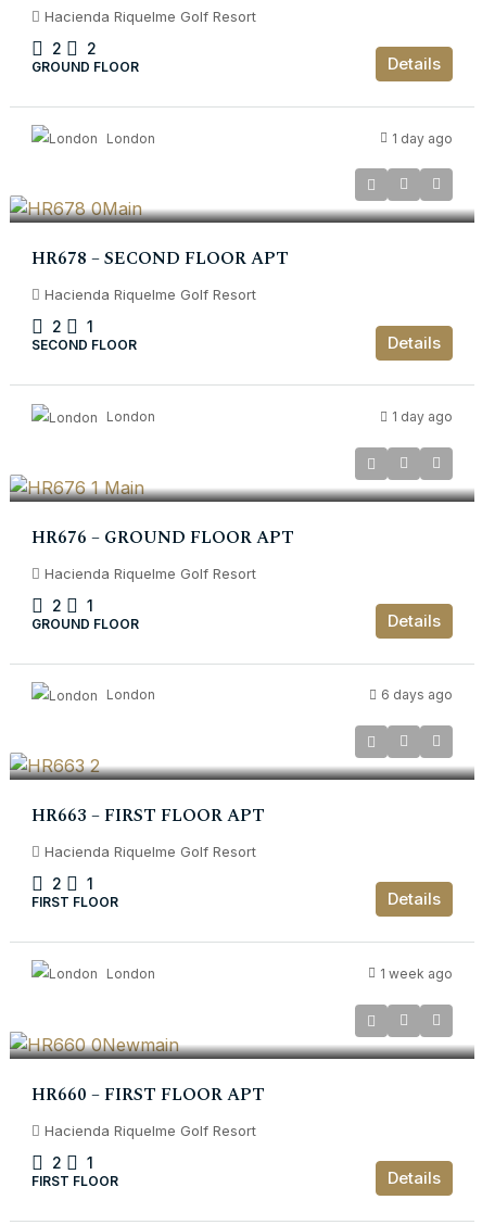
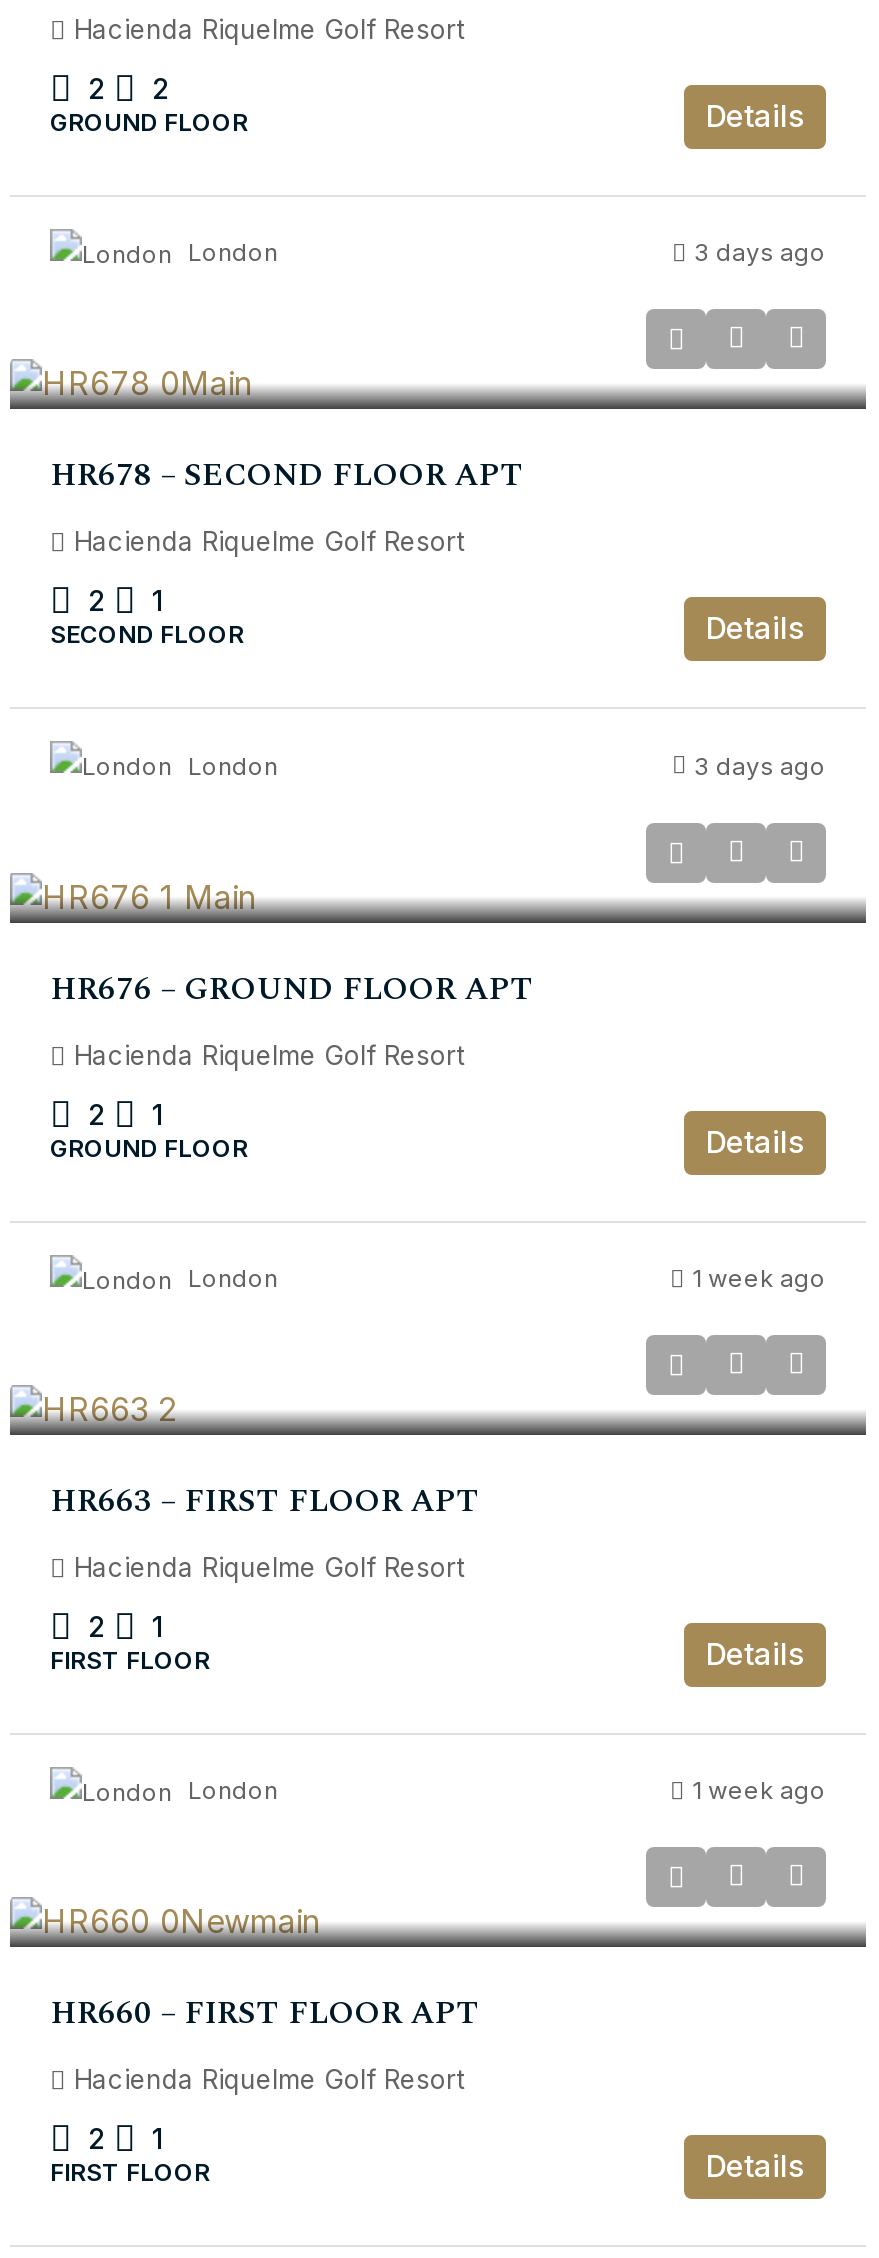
[392,130,453,146] 1 day ago -> [694,237,826,267] 3 days ago
[392,408,453,425] 1 day ago -> [694,750,826,780] 3 days ago
[381,687,453,703] 6 days ago -> [692,1263,826,1293] 1 week ago

